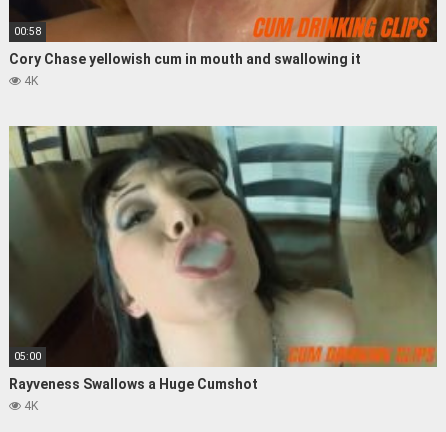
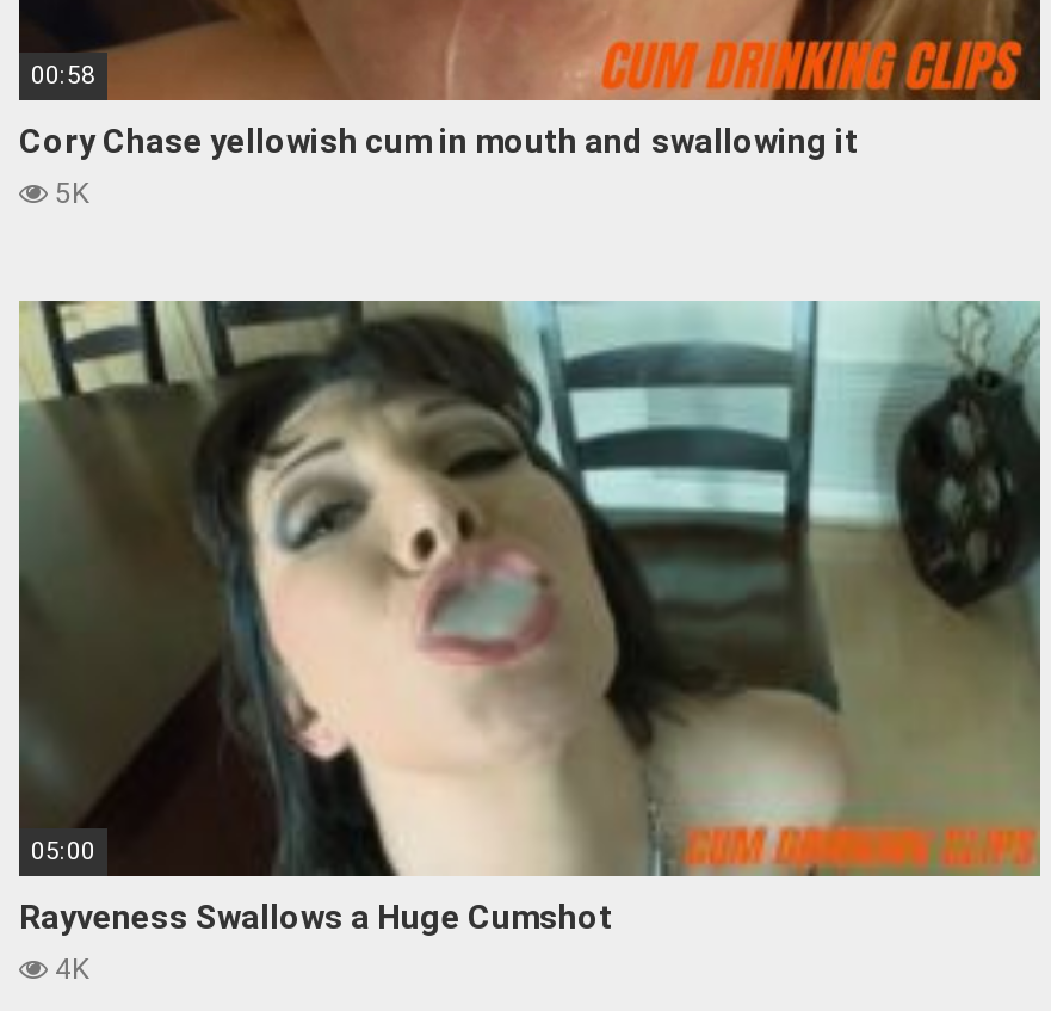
[21,73,38,87] 4K -> [48,175,88,209] 5K

